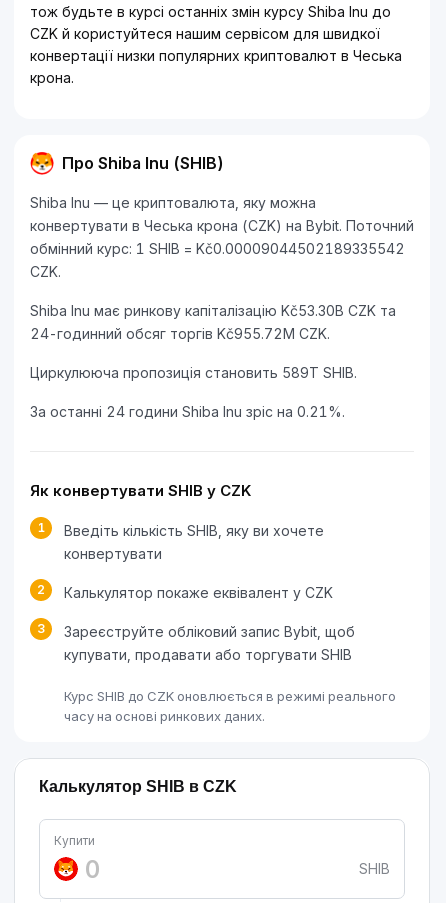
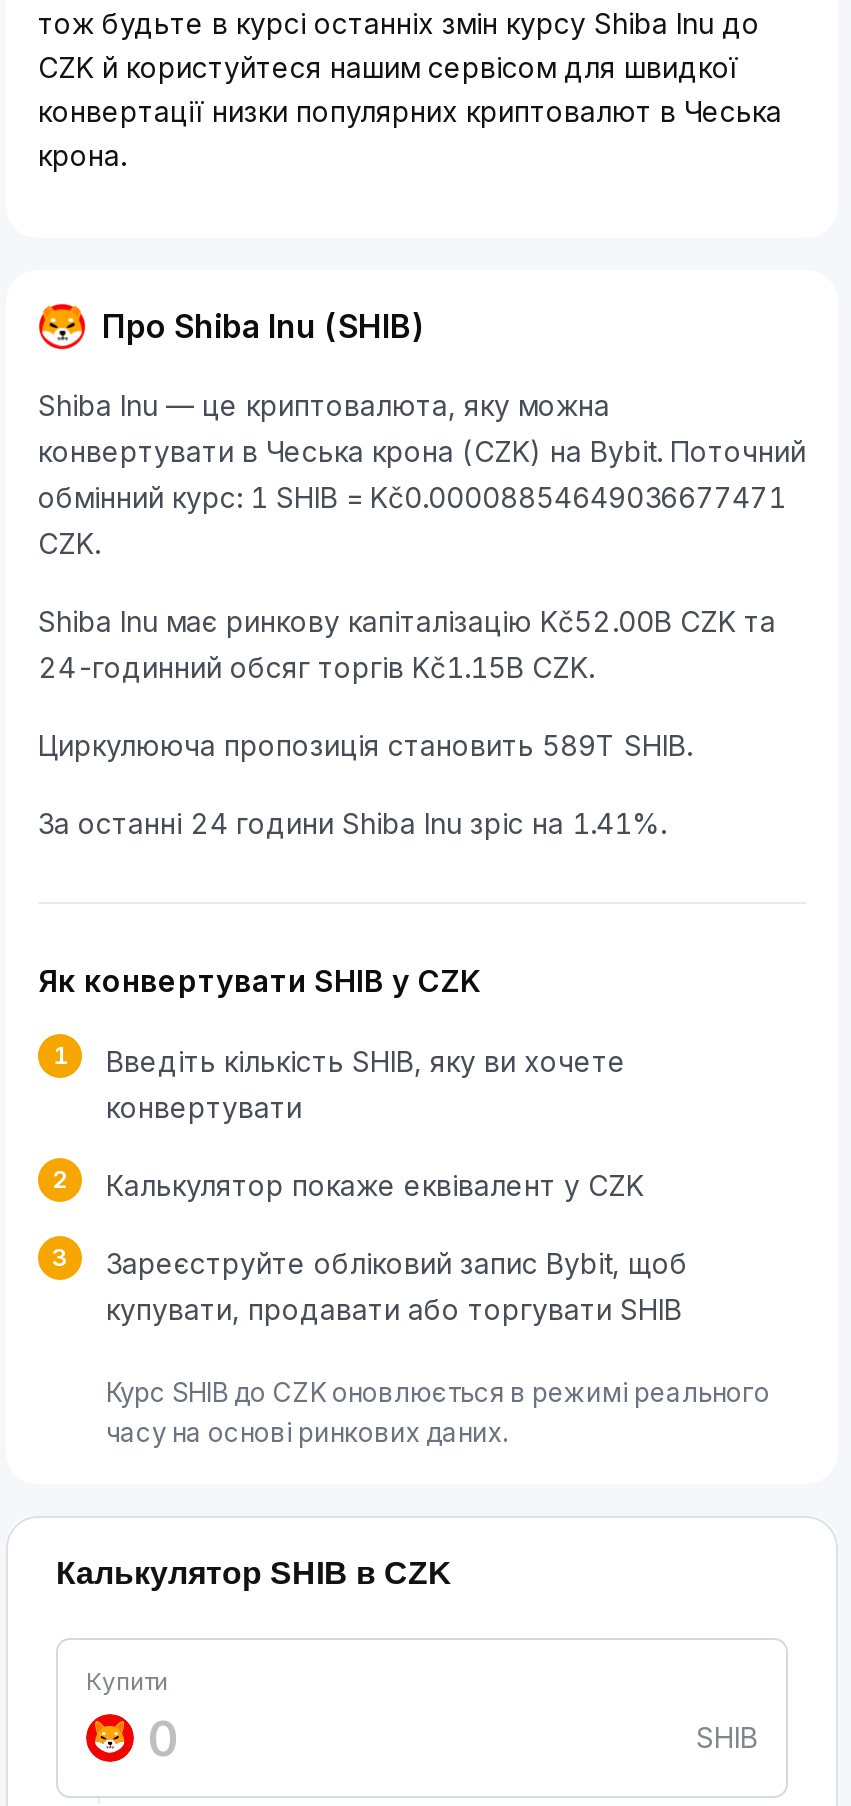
[30,240,405,257] обмінний курс: 1 SHIB = Kč0.00009044502189335542 -> [38,480,786,514] обмінний курс: 1 SHIB = Kč0.00008854649036677471
[30,302,396,319] Shiba Inu має ринкову капіталізацію Kč53.30B CZK та -> [38,604,776,638] Shiba Inu має ринкову капіталізацію Kč52.00B CZK та
[30,325,330,342] 24-годинний обсяг торгів Kč955.72M CZK. -> [38,650,594,684] 24-годинний обсяг торгів Kč1.15B CZK.
[30,403,345,420] За останні 24 години Shiba Inu зріс на 0.21%. -> [38,806,666,840] За останні 24 години Shiba Inu зріс на 1.41%.

